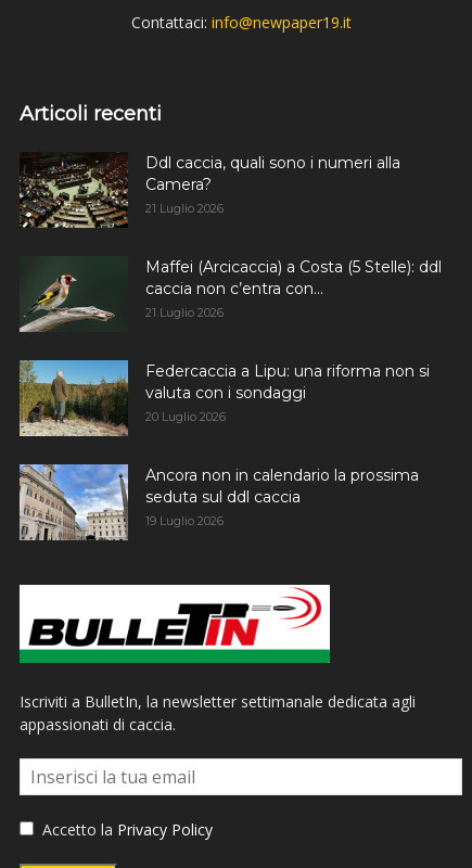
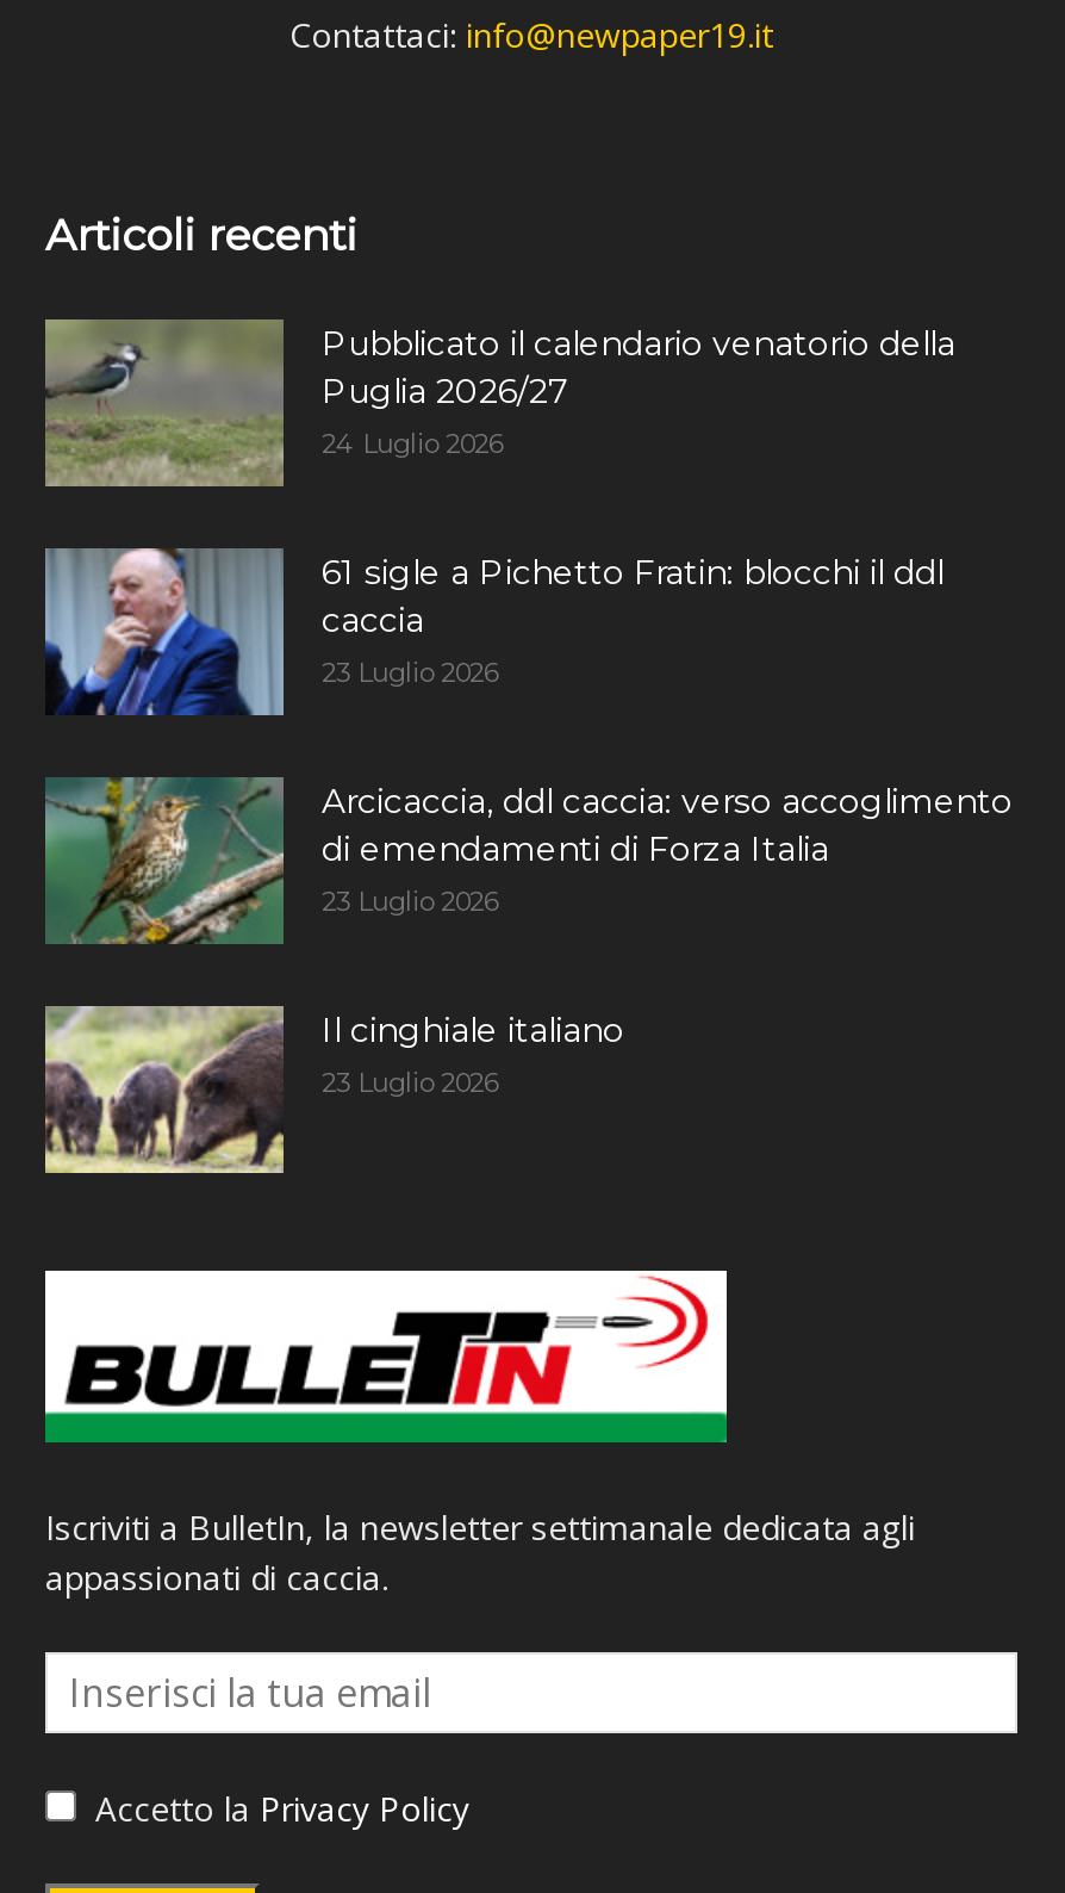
[20,152,400,228] [image] | Ddl caccia, quali sono i numeri alla | Camera? | 21 Luglio 2026 -> [43,317,955,489] [image] | Pubblicato il calendario venatorio della | Puglia 2026/27 | 24 Luglio 2026
[18,256,442,333] [image] | Maffei (Arcicaccia) a Costa (5 Stelle): ddl | caccia non c’entra con... | 21 Luglio 2026 -> [43,546,943,718] [image] | 61 sigle a Pichetto Fratin: blocchi il ddl | caccia | 23 Luglio 2026
[18,359,430,437] [image] | Federcaccia a Lipu: una riforma non si | valuta con i sondaggi | 20 Luglio 2026 -> [45,777,1013,944] [image] | Arcicaccia, ddl caccia: verso accoglimento | di emendamenti di Forza Italia | 23 Luglio 2026
[18,464,419,540] [image] | Ancora non in calendario la prossima | seduta sul ddl caccia | 19 Luglio 2026 -> [45,1006,624,1175] [image] | Il cinghiale italiano | 23 Luglio 2026

